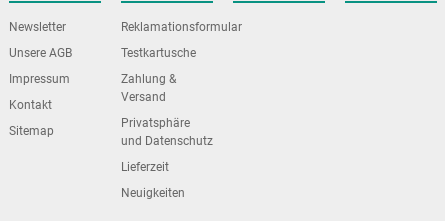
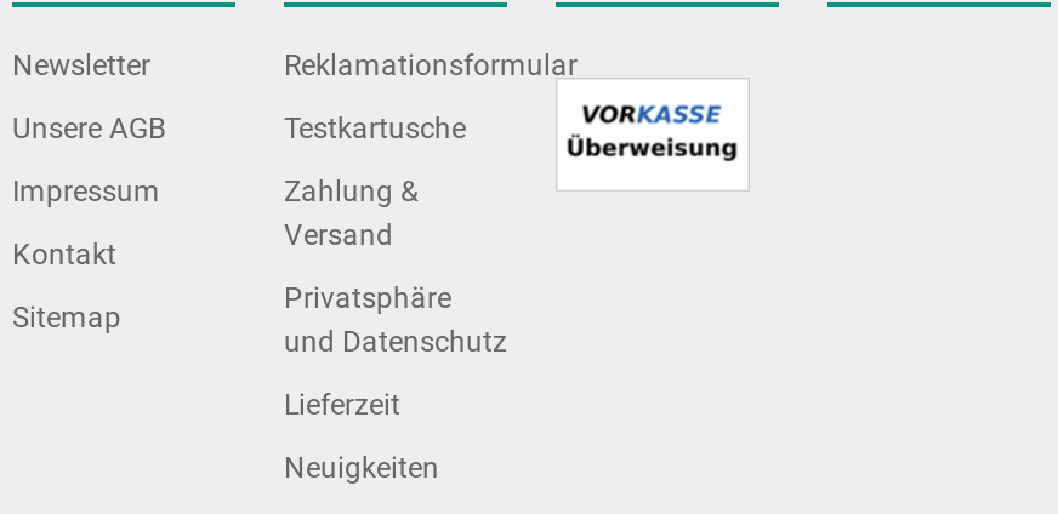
none -> [563,85,743,184] [image]

